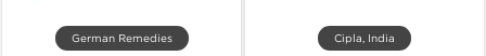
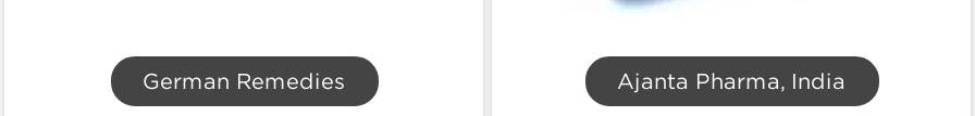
[334,32,395,45] Cipla, India -> [617,69,846,95] Ajanta Pharma, India

